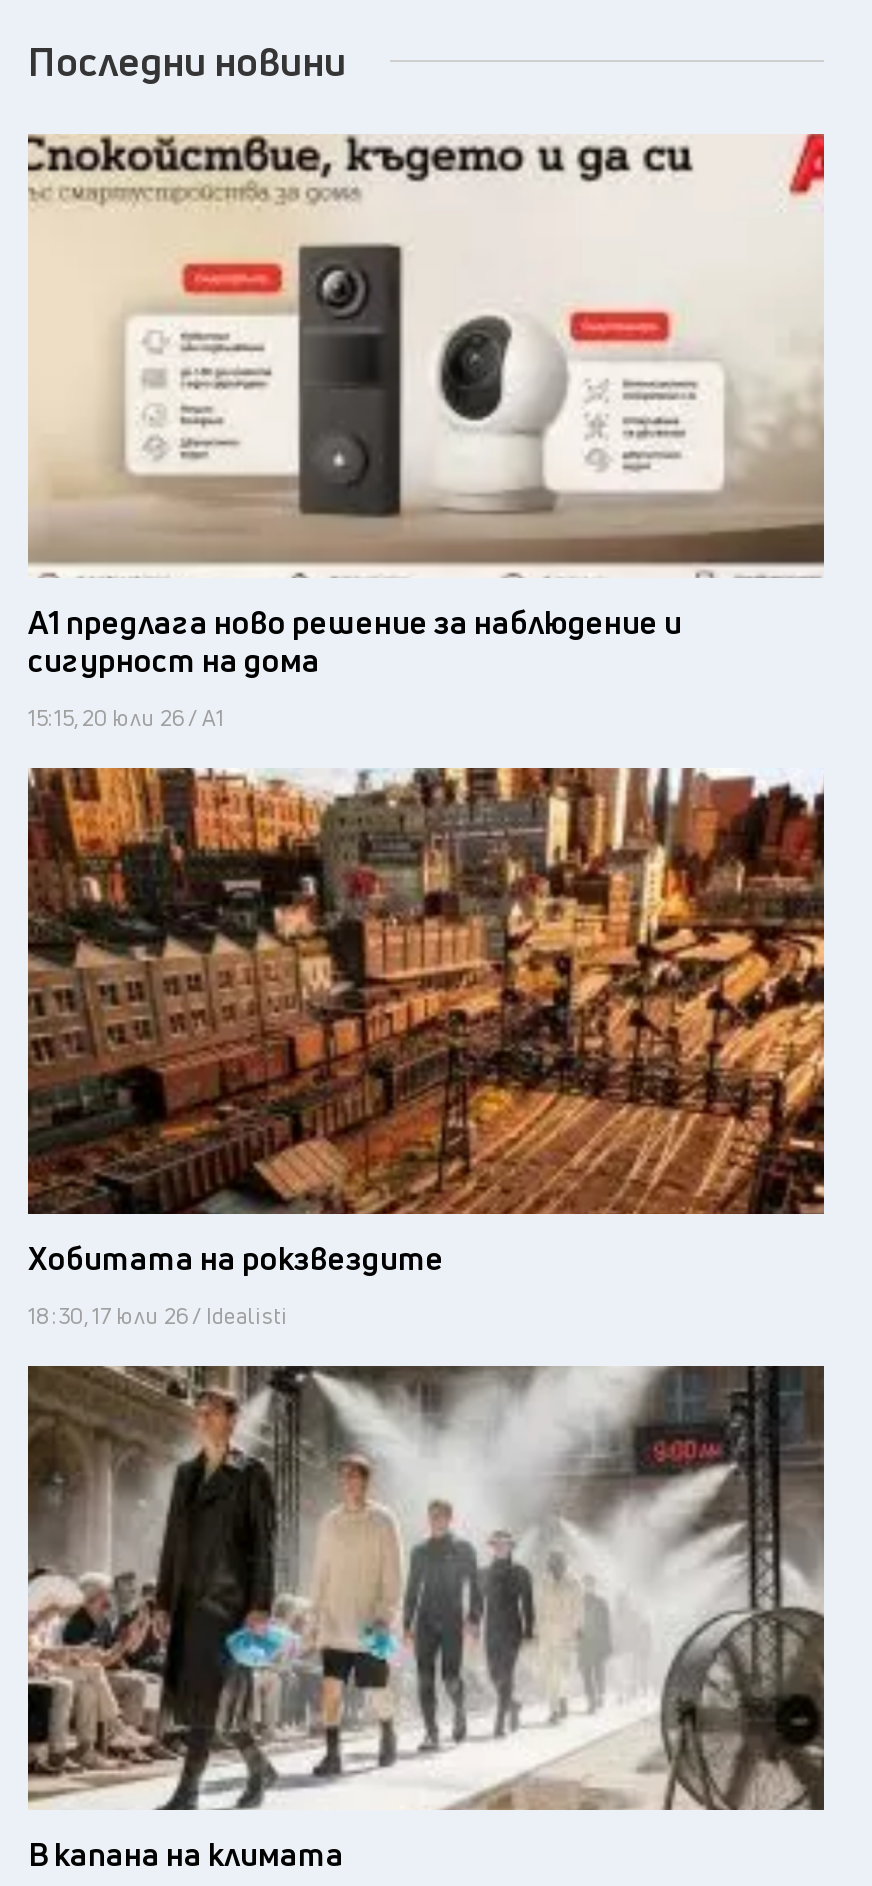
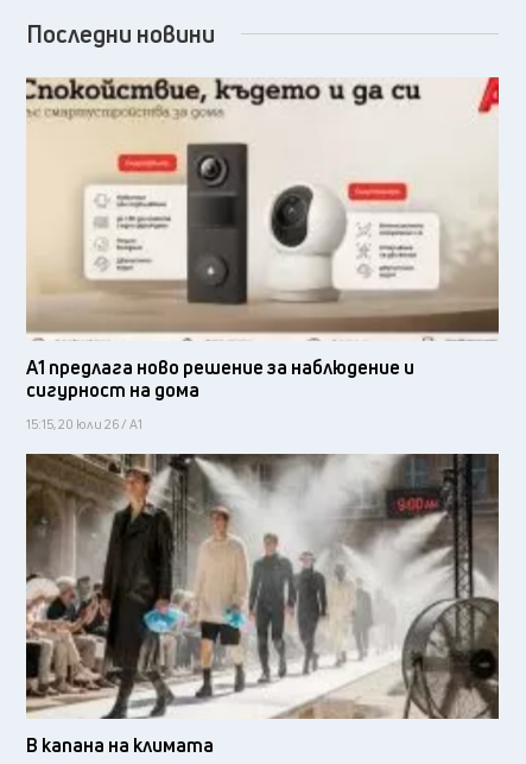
[26,768,826,1329] [image] | Хобитата на рокзвездите | 18:30, 17 юли 26 / Idealisti -> none

